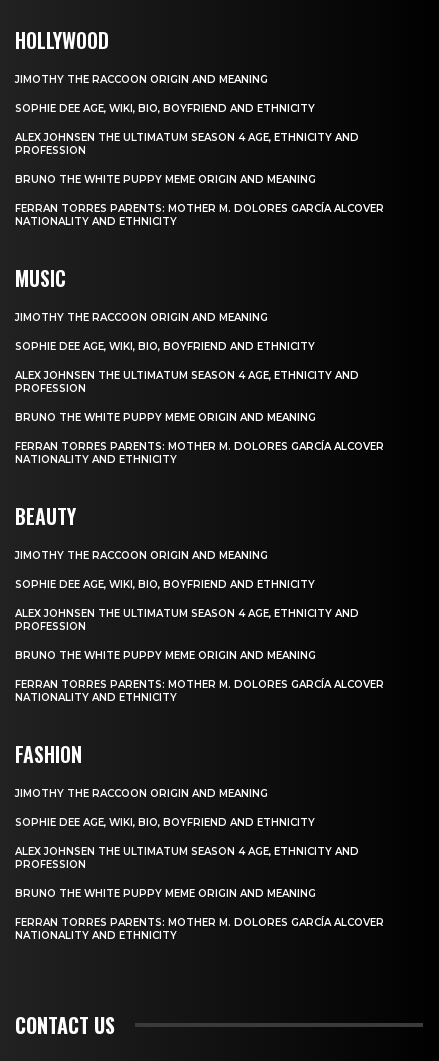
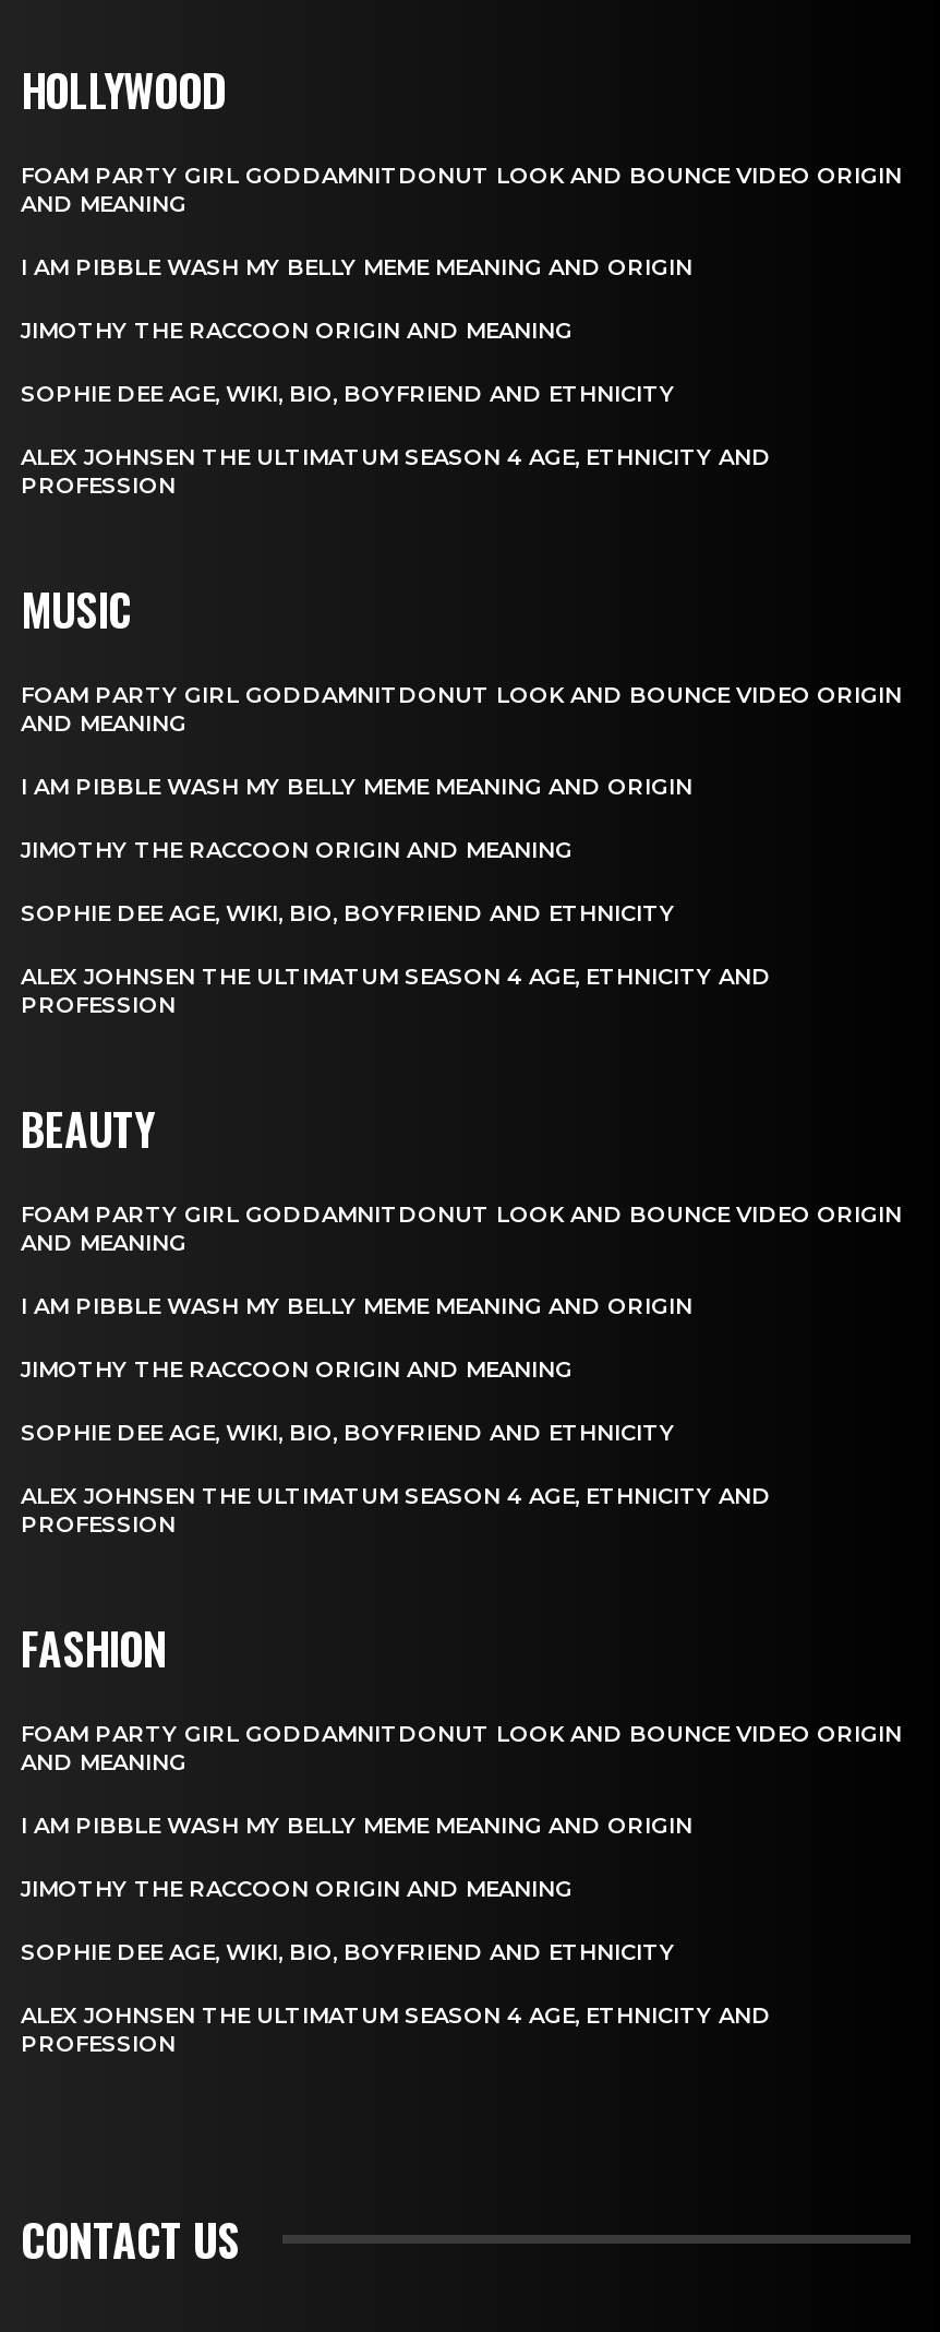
none -> [21,161,902,281] FOAM PARTY GIRL GODDAMNITDONUT LOOK AND BOUNCE VIDEO ORIGIN | AND MEANING | I AM PIBBLE WASH MY BELLY MEME MEANING AND ORIGIN
moved [15,73,359,157] -> [21,316,771,499]: JIMOTHY THE RACCOON ORIGIN AND MEANING | SOPHIE DEE AGE, WIKI, BIO, BOYFRIEND AND ETHNICITY | ALEX JOHNSEN THE ULTIMATUM SEASON 4 AGE, ETHNICITY AND | PROFESSION
[15,173,384,228] BRUNO THE WHITE PUPPY MEME ORIGIN AND MEANING | FERRAN TORRES PARENTS: MOTHER M. DOLORES GARCÍA ALCOVER | NATIONALITY AND ETHNICITY -> none
none -> [21,681,902,801] FOAM PARTY GIRL GODDAMNITDONUT LOOK AND BOUNCE VIDEO ORIGIN | AND MEANING | I AM PIBBLE WASH MY BELLY MEME MEANING AND ORIGIN
moved [15,311,359,395] -> [21,835,771,1019]: JIMOTHY THE RACCOON ORIGIN AND MEANING | SOPHIE DEE AGE, WIKI, BIO, BOYFRIEND AND ETHNICITY | ALEX JOHNSEN THE ULTIMATUM SEASON 4 AGE, ETHNICITY AND | PROFESSION
[15,411,384,466] BRUNO THE WHITE PUPPY MEME ORIGIN AND MEANING | FERRAN TORRES PARENTS: MOTHER M. DOLORES GARCÍA ALCOVER | NATIONALITY AND ETHNICITY -> none
none -> [21,1200,902,1320] FOAM PARTY GIRL GODDAMNITDONUT LOOK AND BOUNCE VIDEO ORIGIN | AND MEANING | I AM PIBBLE WASH MY BELLY MEME MEANING AND ORIGIN
moved [15,549,359,633] -> [21,1355,771,1538]: JIMOTHY THE RACCOON ORIGIN AND MEANING | SOPHIE DEE AGE, WIKI, BIO, BOYFRIEND AND ETHNICITY | ALEX JOHNSEN THE ULTIMATUM SEASON 4 AGE, ETHNICITY AND | PROFESSION
[15,649,384,704] BRUNO THE WHITE PUPPY MEME ORIGIN AND MEANING | FERRAN TORRES PARENTS: MOTHER M. DOLORES GARCÍA ALCOVER | NATIONALITY AND ETHNICITY -> none
none -> [21,1719,902,1839] FOAM PARTY GIRL GODDAMNITDONUT LOOK AND BOUNCE VIDEO ORIGIN | AND MEANING | I AM PIBBLE WASH MY BELLY MEME MEANING AND ORIGIN
moved [15,787,359,871] -> [21,1874,771,2058]: JIMOTHY THE RACCOON ORIGIN AND MEANING | SOPHIE DEE AGE, WIKI, BIO, BOYFRIEND AND ETHNICITY | ALEX JOHNSEN THE ULTIMATUM SEASON 4 AGE, ETHNICITY AND | PROFESSION
[15,887,384,942] BRUNO THE WHITE PUPPY MEME ORIGIN AND MEANING | FERRAN TORRES PARENTS: MOTHER M. DOLORES GARCÍA ALCOVER | NATIONALITY AND ETHNICITY -> none

